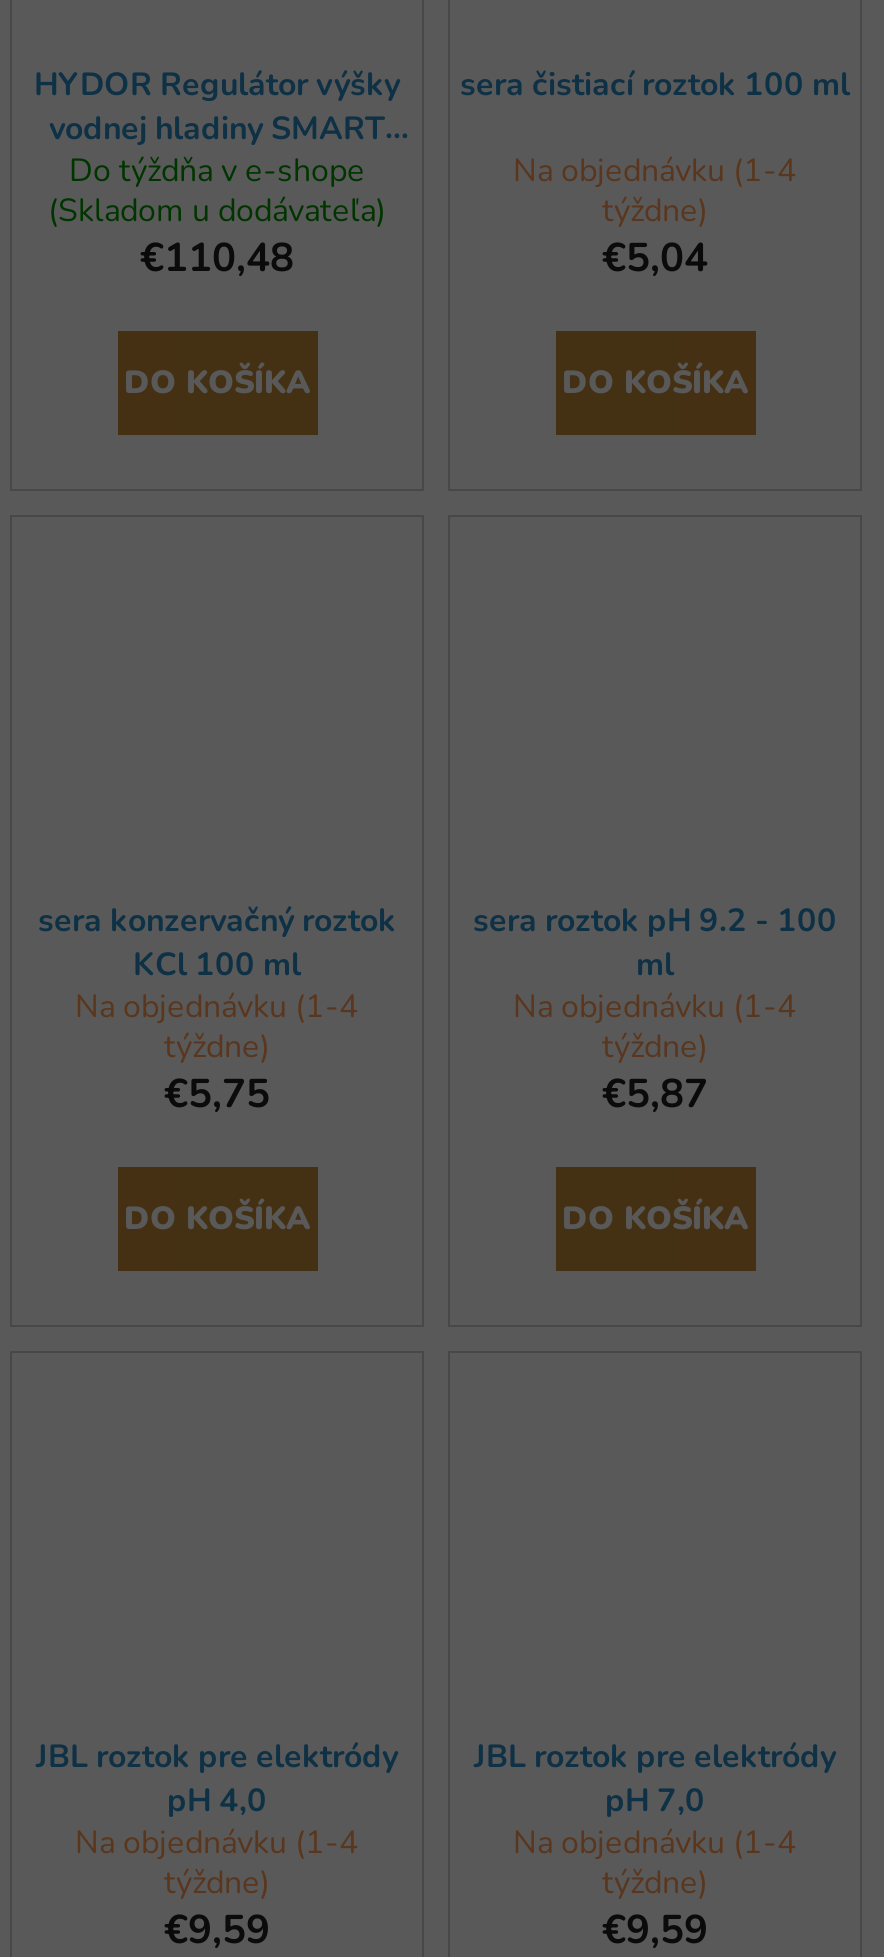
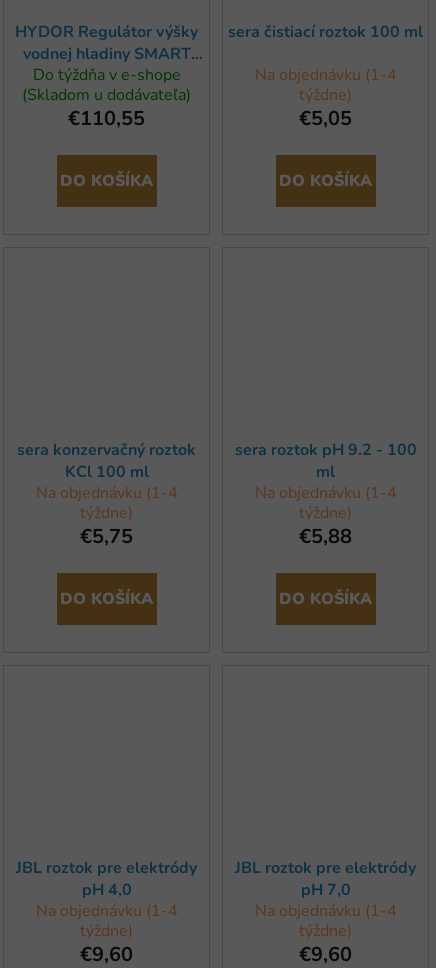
[140,230,294,284] €110,48 -> [68,104,145,131] €110,55
[602,230,708,284] €5,04 -> [299,104,352,131] €5,05
[602,1066,708,1120] €5,87 -> [299,523,352,550] €5,88
[164,1903,270,1957] €9,59 -> [80,941,133,968] €9,60
[602,1903,708,1957] €9,59 -> [299,941,352,968] €9,60

